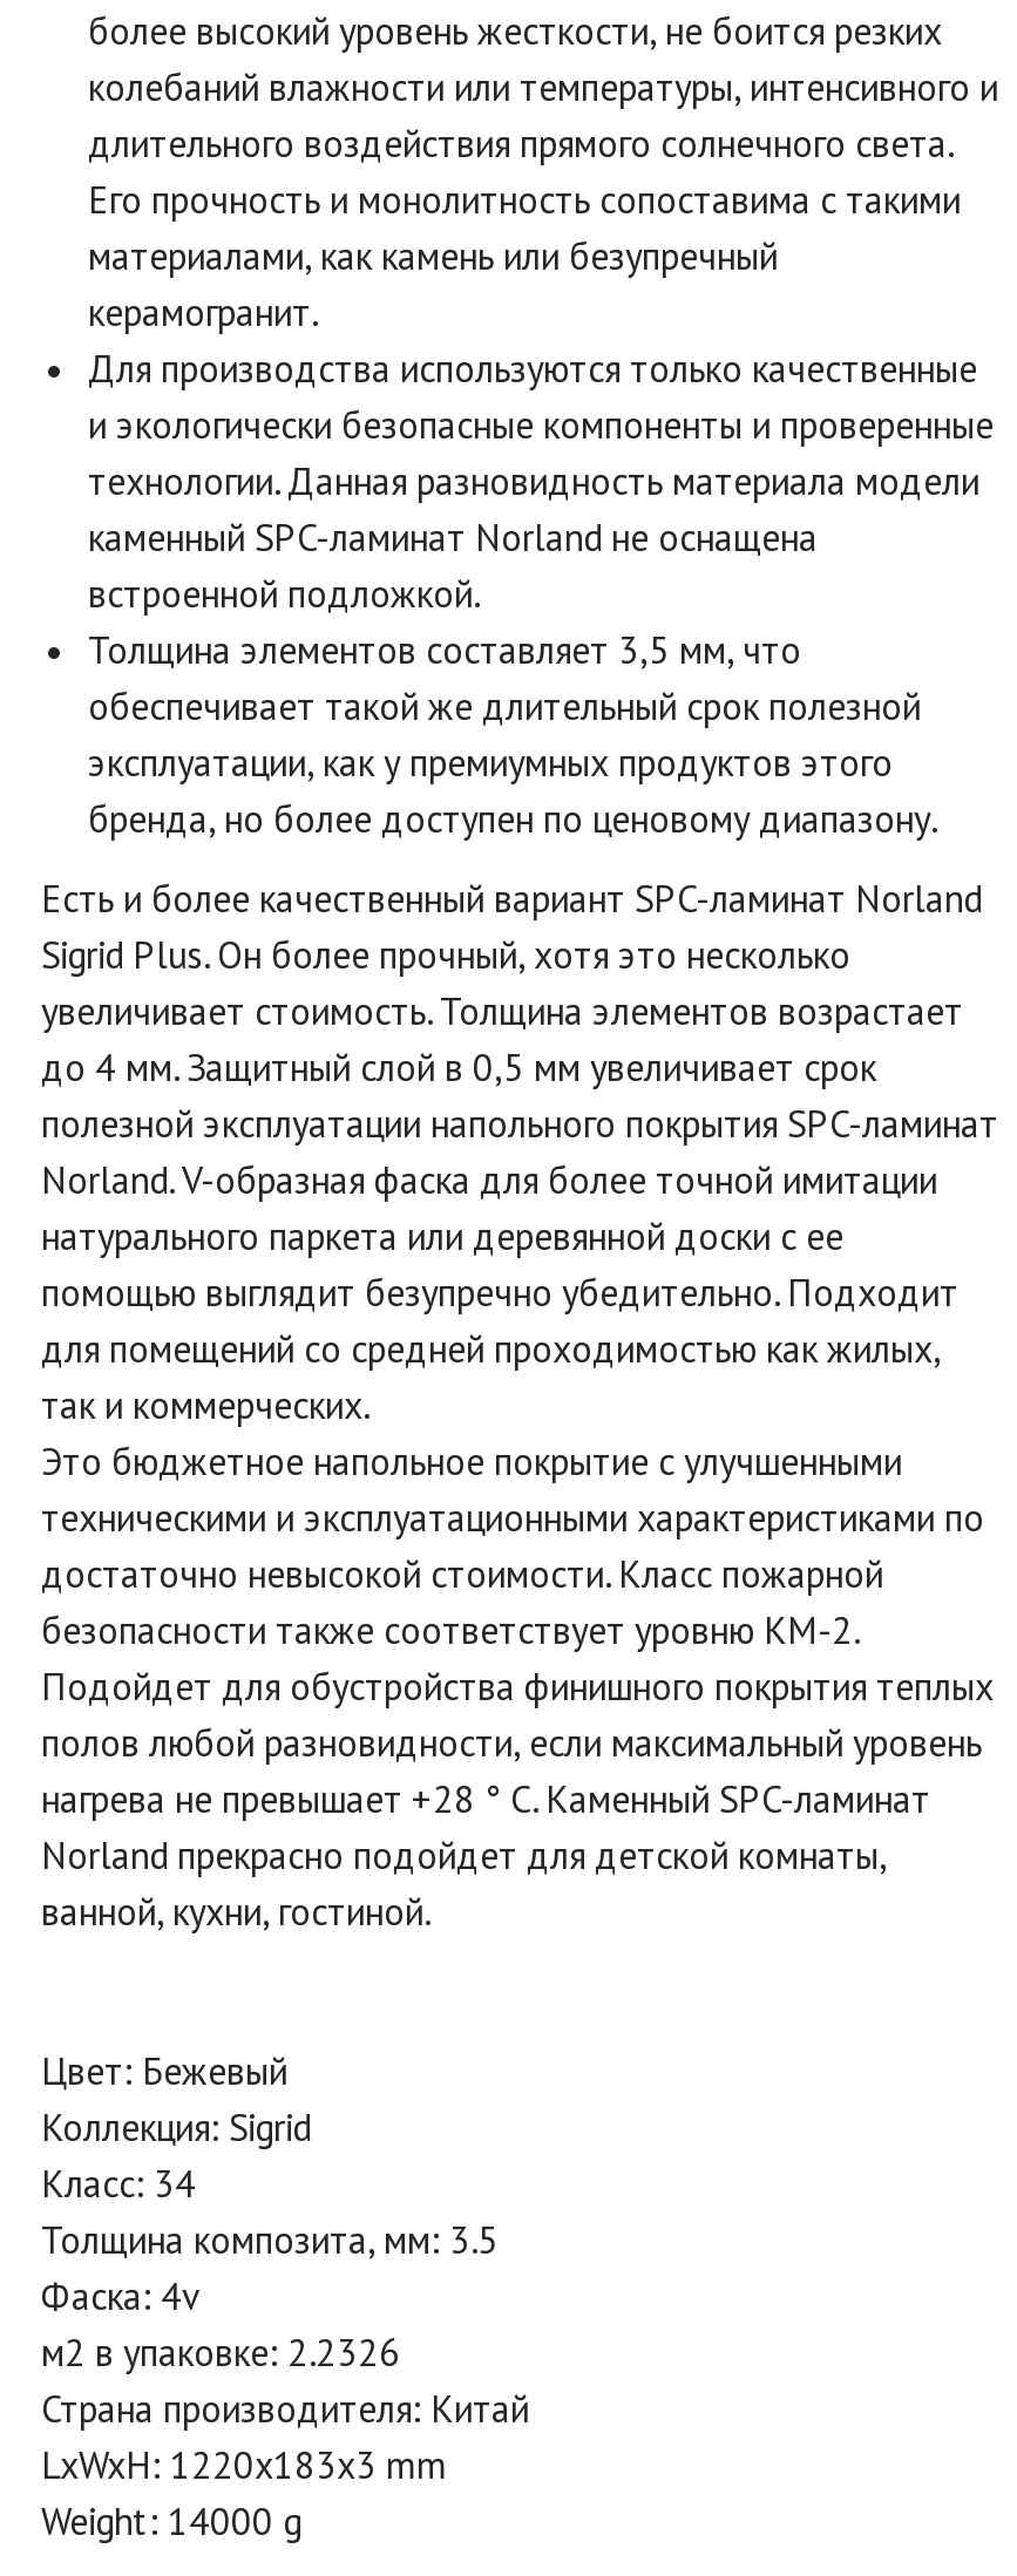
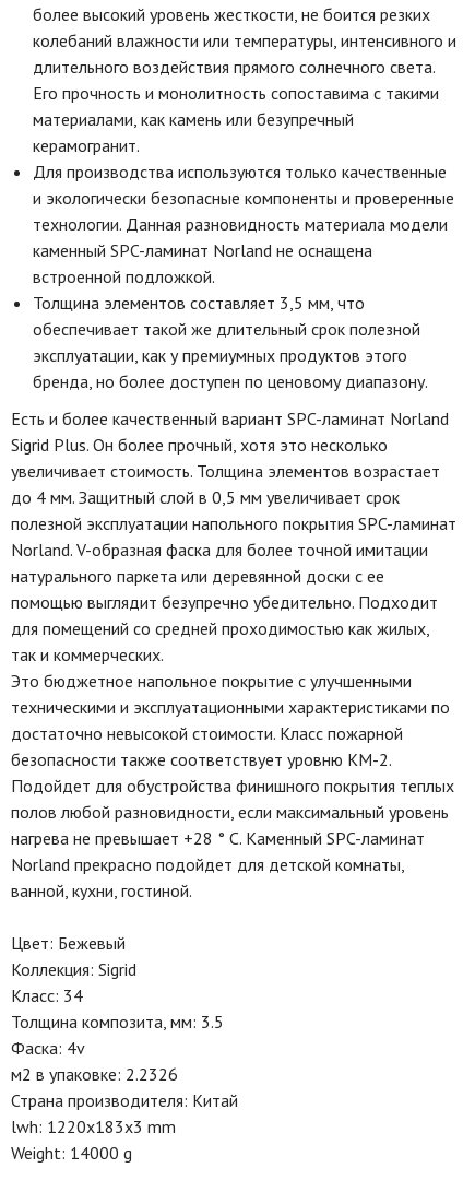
[41,2440,447,2487] LxWxH: 1220x183x3 mm -> [11,1115,176,1137] lwh: 1220x183x3 mm

